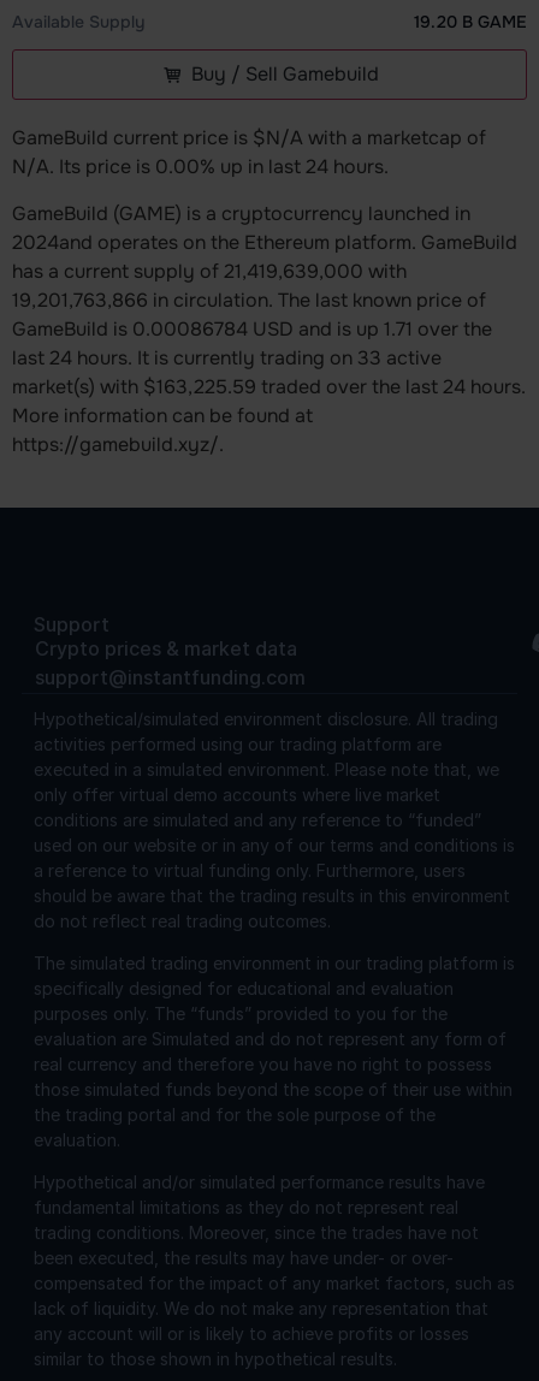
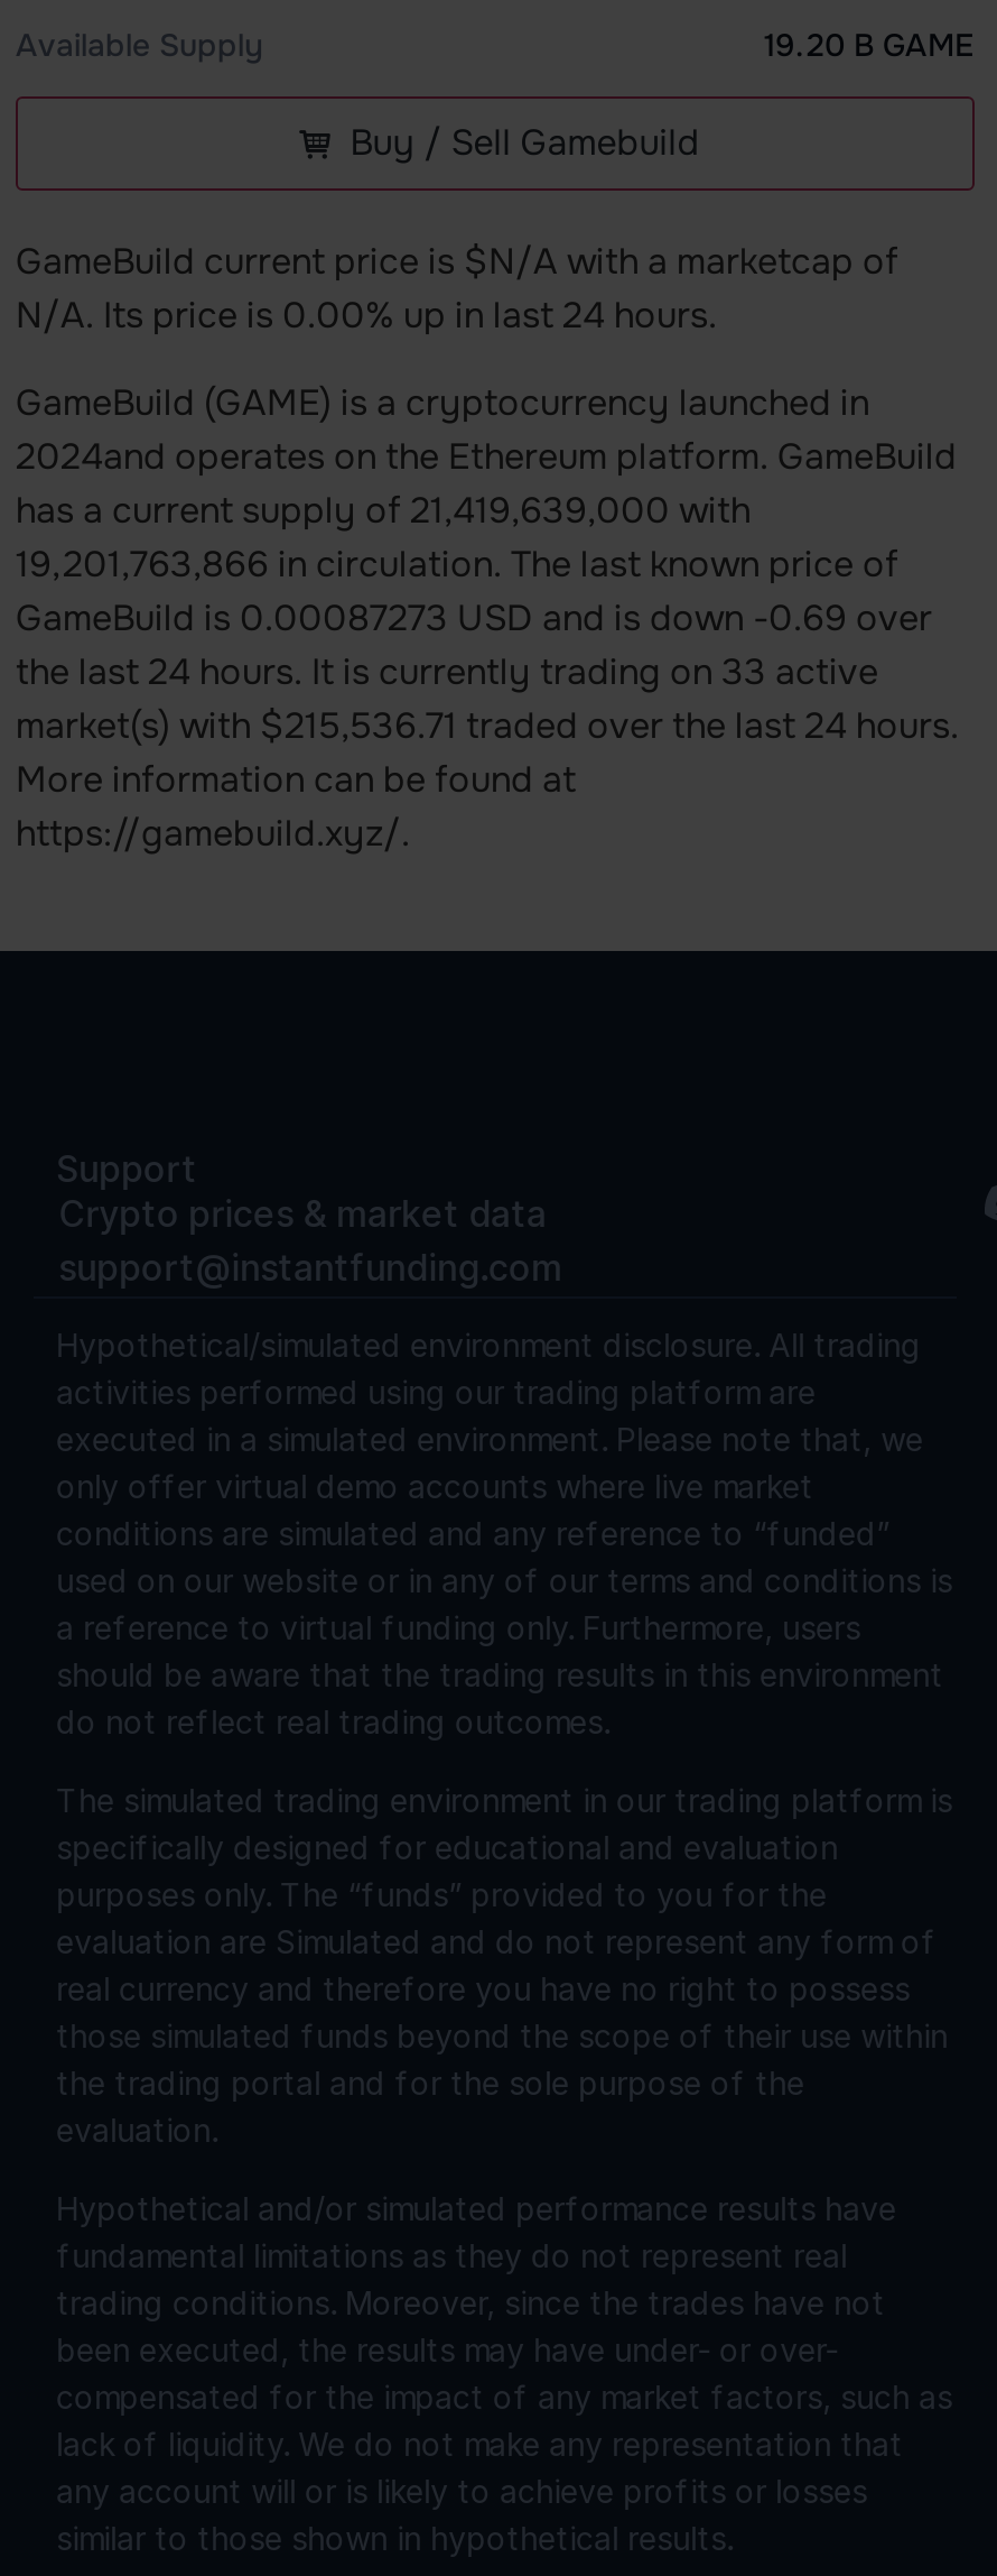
[12,316,526,399] GameBuild is 0.00086784 USD and is up 1.71 over the | last 24 hours. It is currently trading on 33 active | market(s) with $163,225.59 traded over the last 24 hours. -> [16,593,959,748] GameBuild is 0.00087273 USD and is down -0.69 over | the last 24 hours. It is currently trading on 33 active | market(s) with $215,536.71 traded over the last 24 hours.

